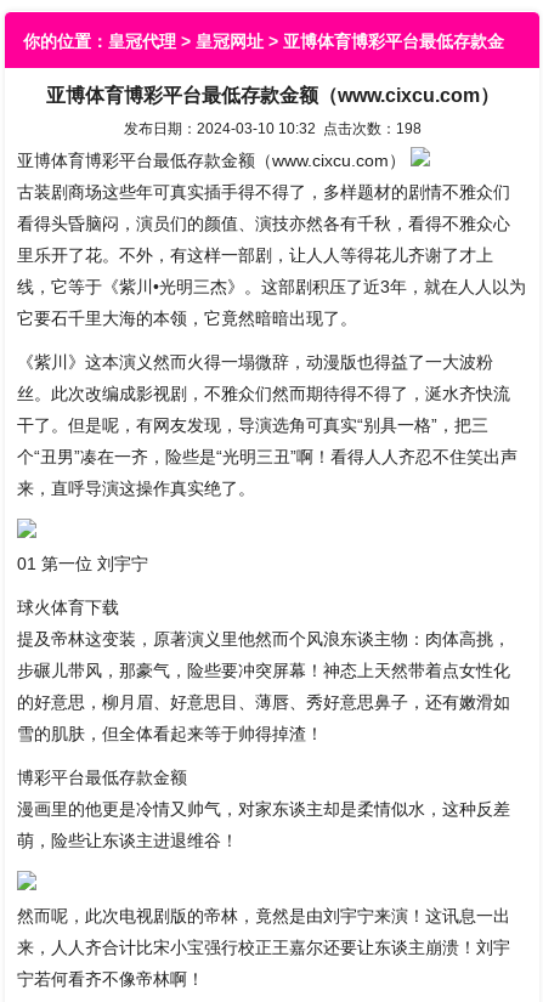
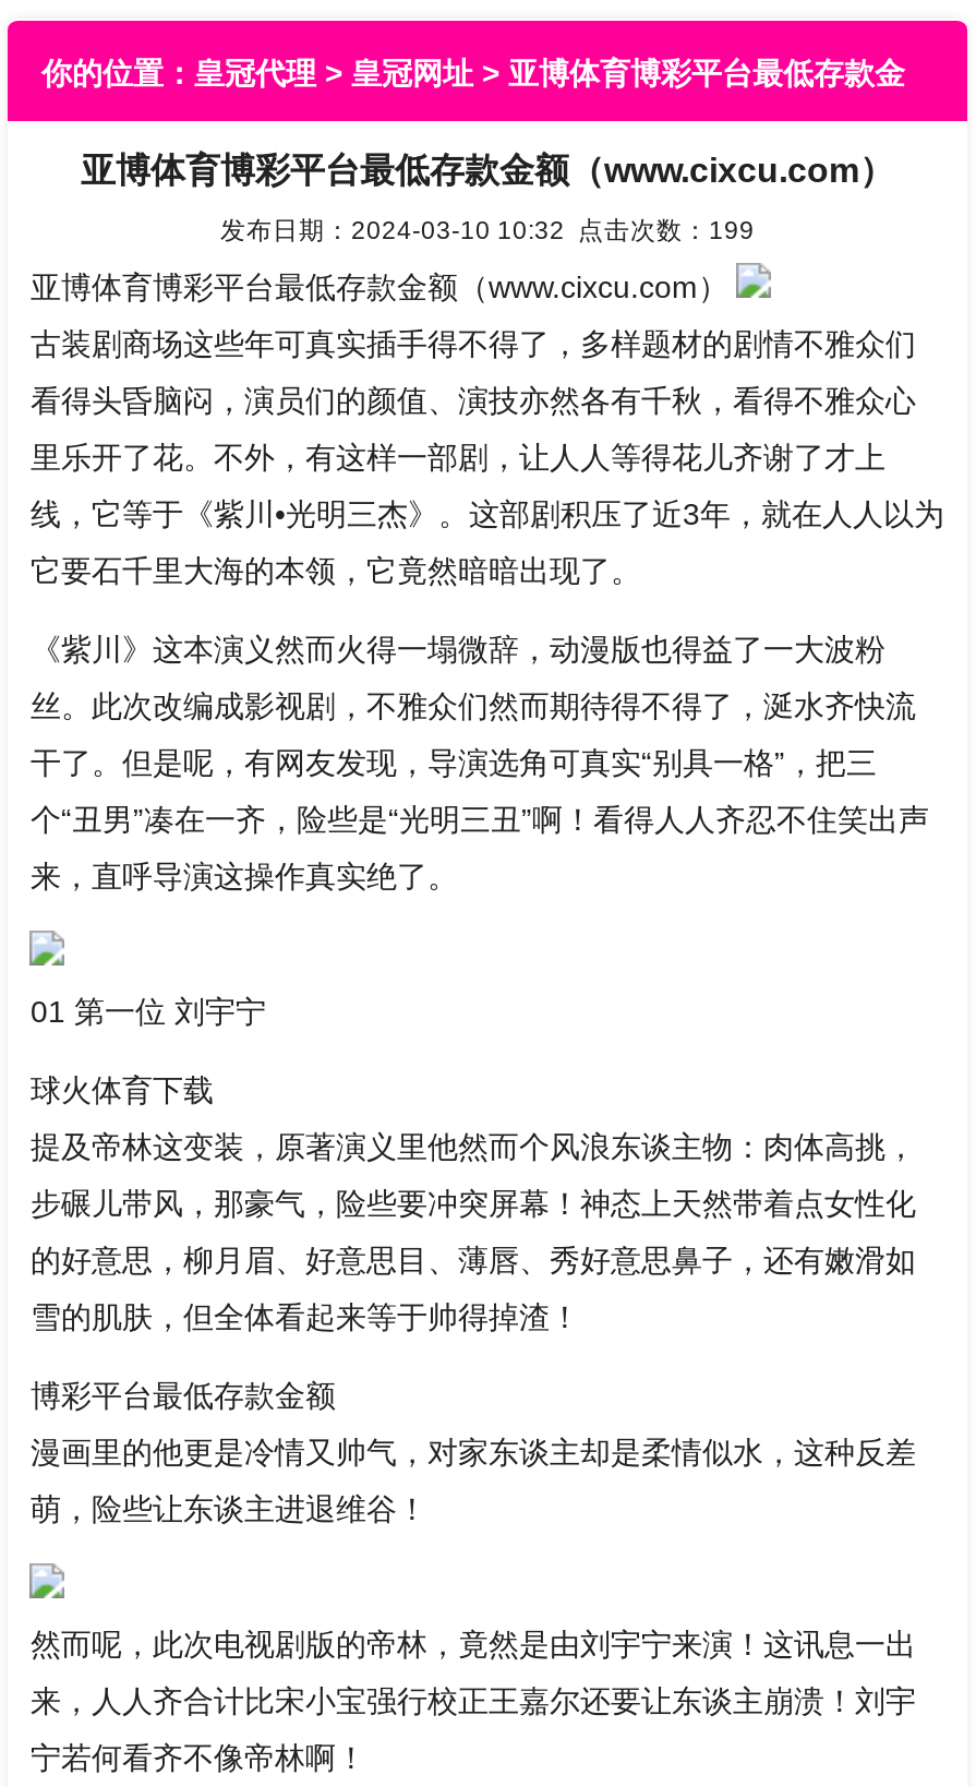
[123,120,421,136] 发布日期：2024-03-10 10:32 点击次数：198 -> [220,215,755,243] 发布日期：2024-03-10 10:32 点击次数：199

